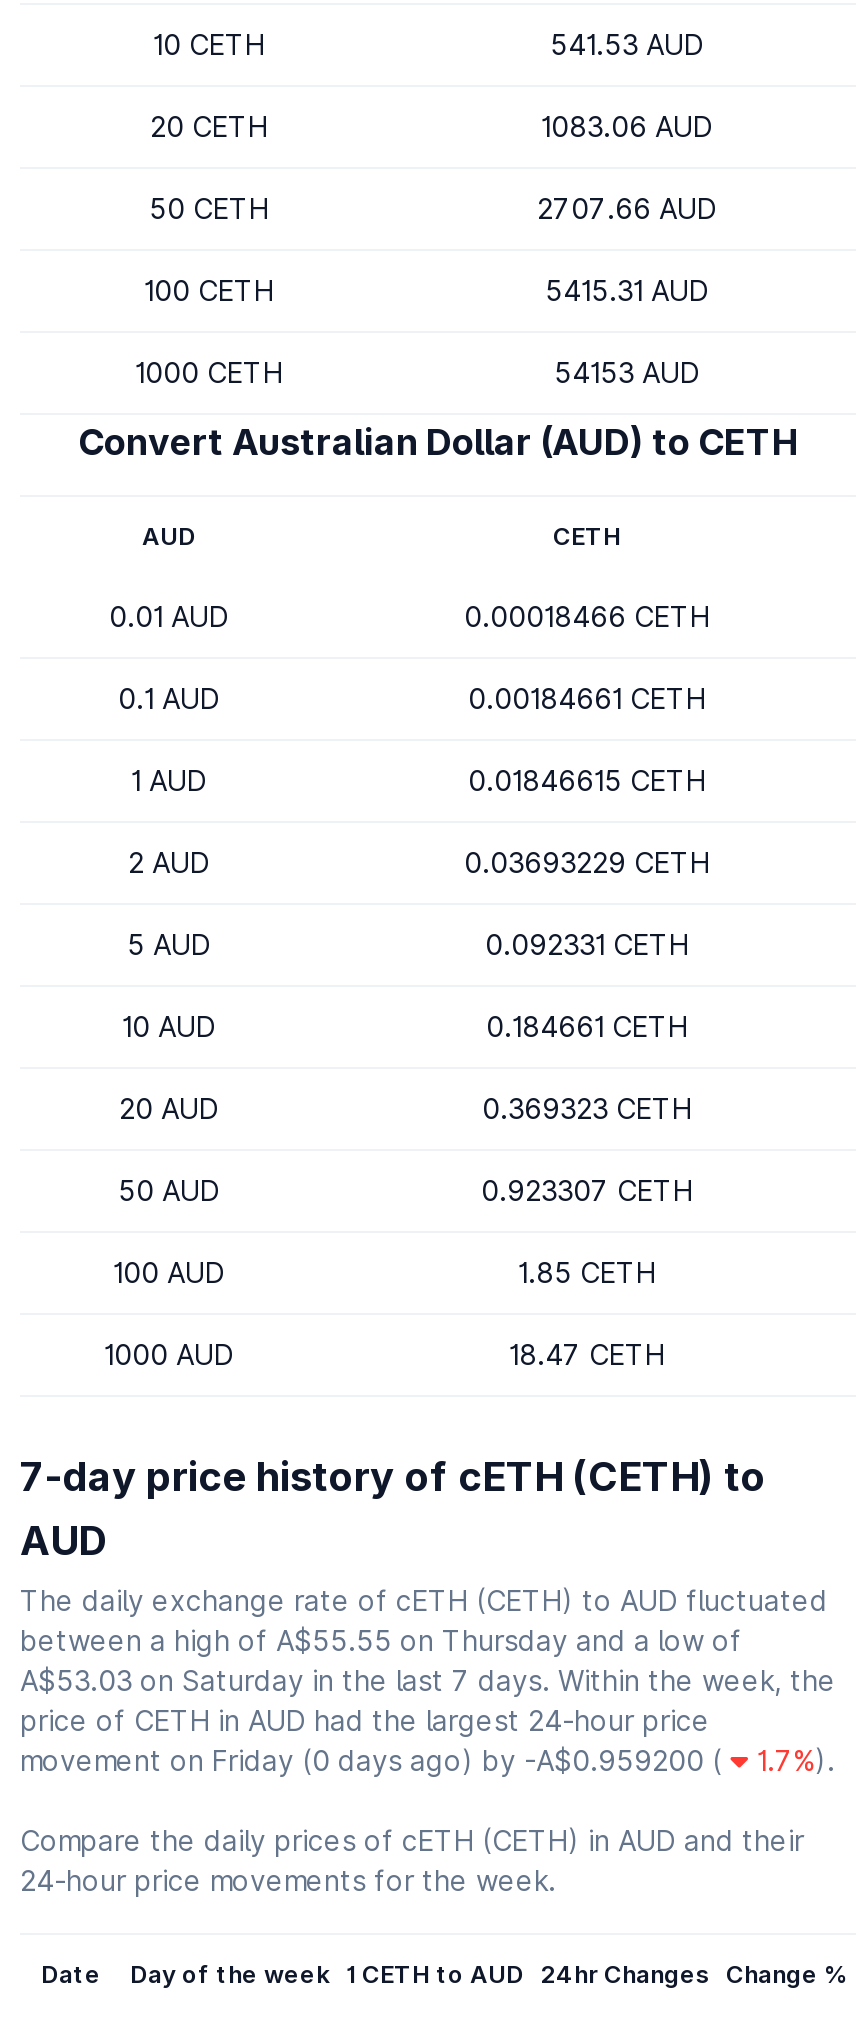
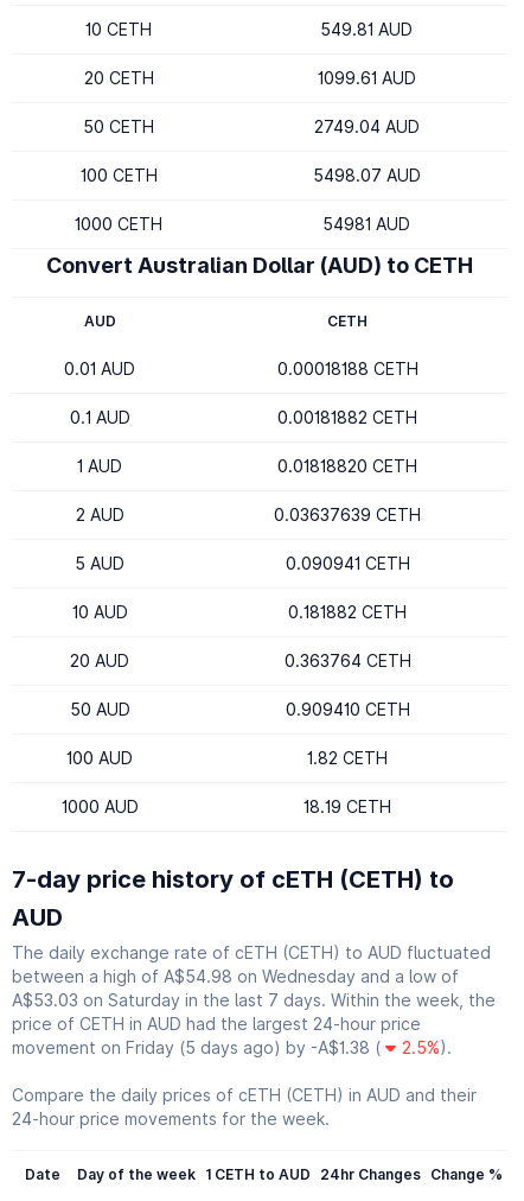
[550,27,704,61] 541.53 AUD -> [320,19,413,39] 549.81 AUD
[541,109,713,143] 1083.06 AUD -> [317,68,416,88] 1099.61 AUD
[537,191,717,225] 2707.66 AUD -> [314,116,419,136] 2749.04 AUD
[545,273,709,307] 5415.31 AUD -> [312,165,420,185] 5498.07 AUD
[554,355,700,389] 54153 AUD -> [322,214,410,234] 54981 AUD
[464,599,710,633] 0.00018466 CETH -> [277,358,418,379] 0.00018188 CETH
[468,681,706,715] 0.00184661 CETH -> [277,407,417,427] 0.00181882 CETH
[468,763,706,797] 0.01846615 CETH -> [277,456,417,476] 0.01818820 CETH
[464,845,710,879] 0.03693229 CETH -> [274,504,421,525] 0.03637639 CETH
[485,927,689,961] 0.092331 CETH -> [285,553,410,573] 0.090941 CETH
[486,1009,688,1043] 0.184661 CETH -> [288,602,407,622] 0.181882 CETH
[482,1091,692,1125] 0.369323 CETH -> [284,650,411,671] 0.363764 CETH
[481,1173,693,1207] 0.923307 CETH -> [285,699,410,719] 0.909410 CETH
[518,1255,656,1289] 1.85 CETH -> [307,748,388,768] 1.82 CETH
[509,1337,665,1371] 18.47 CETH -> [303,796,391,816] 18.19 CETH
[20,1623,742,1657] between a high of A$55.55 on Thursday and a low of -> [12,966,459,986] between a high of A$54.98 on Wednesday and a low of
[20,1743,722,1777] movement on Friday (0 days ago) by -A$0.959200 ( -> [12,1037,381,1057] movement on Friday (5 days ago) by -A$1.38 (
[757,1743,835,1777] 1.7%). -> [401,1037,451,1057] 2.5%).

